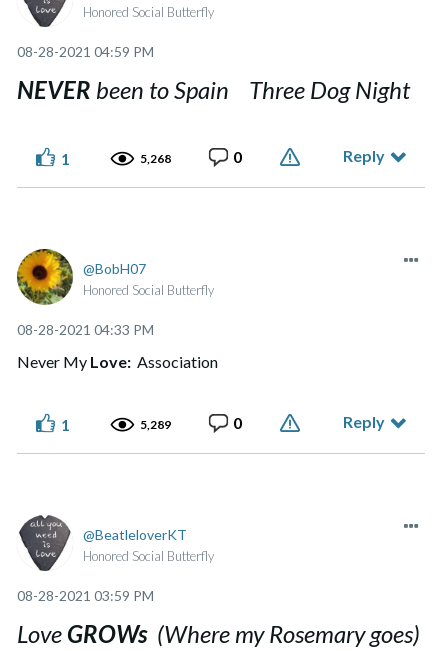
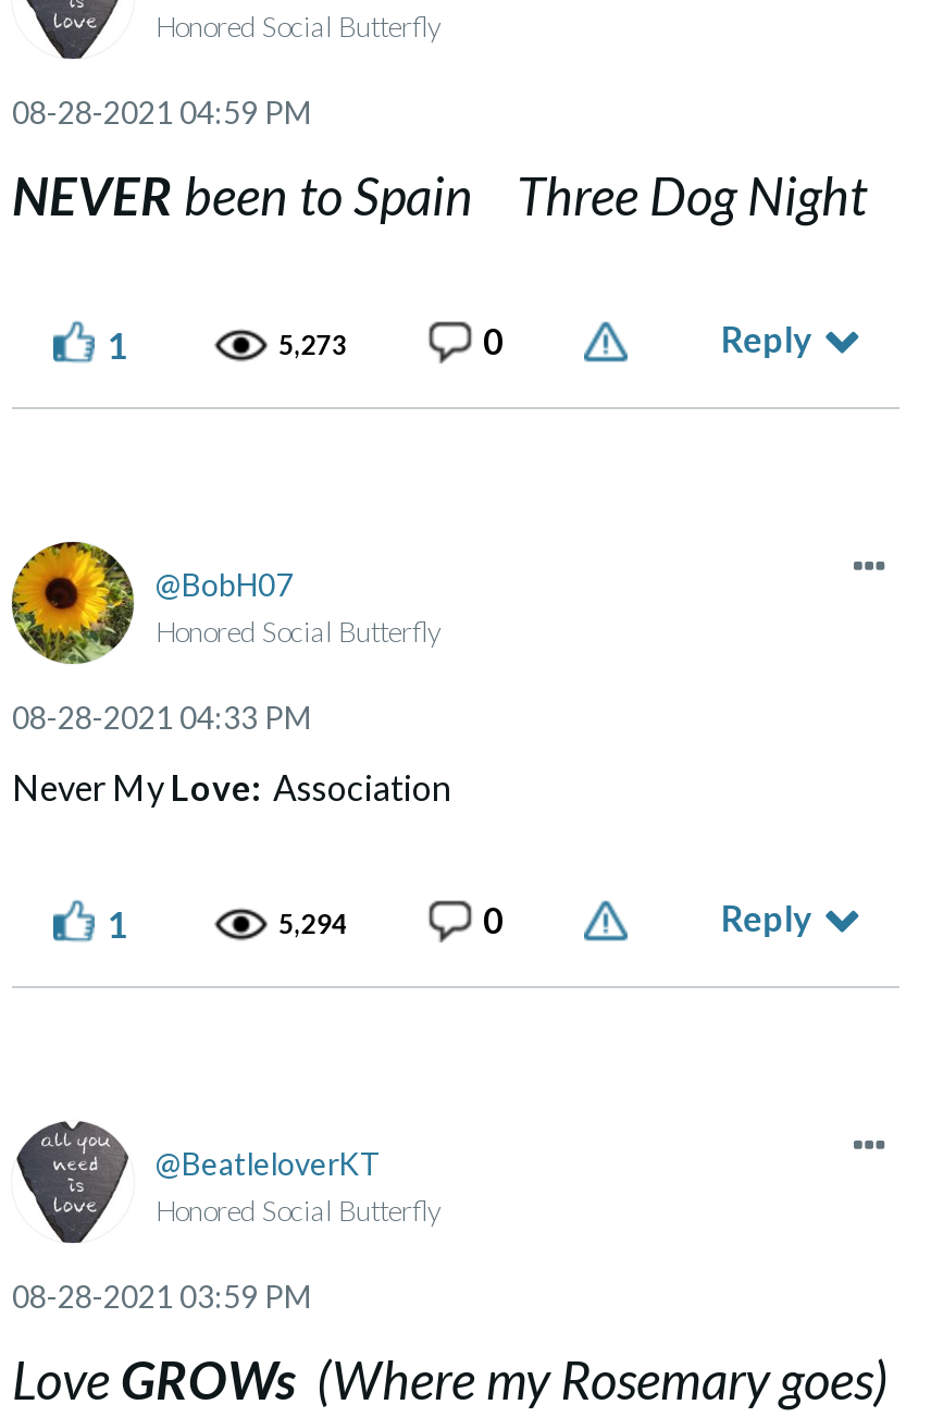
[140,151,171,166] 5,268 -> [279,328,346,361] 5,273
[140,417,171,432] 5,289 -> [279,907,346,940] 5,294

